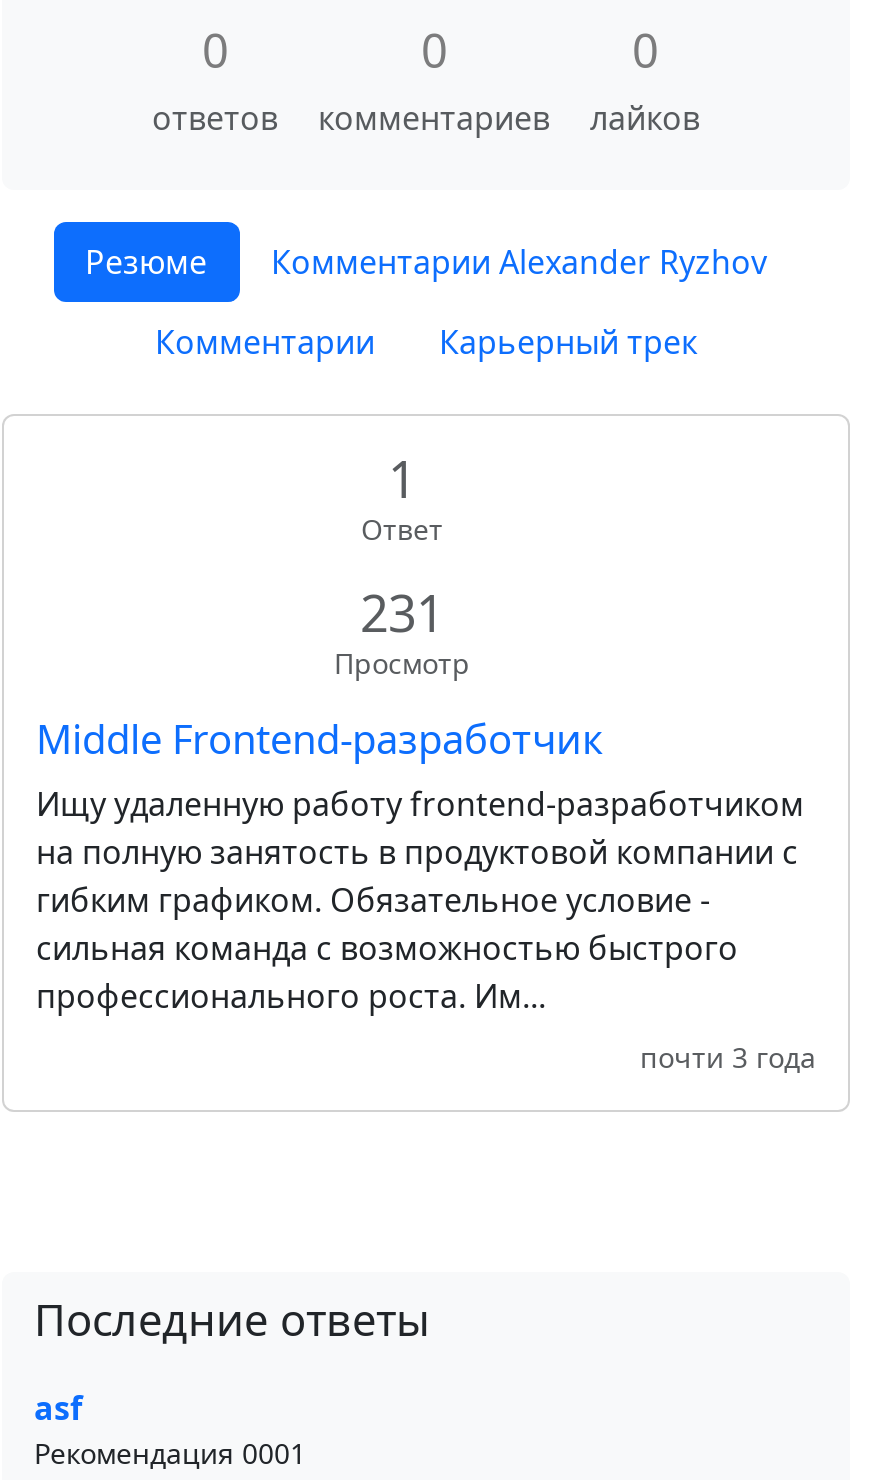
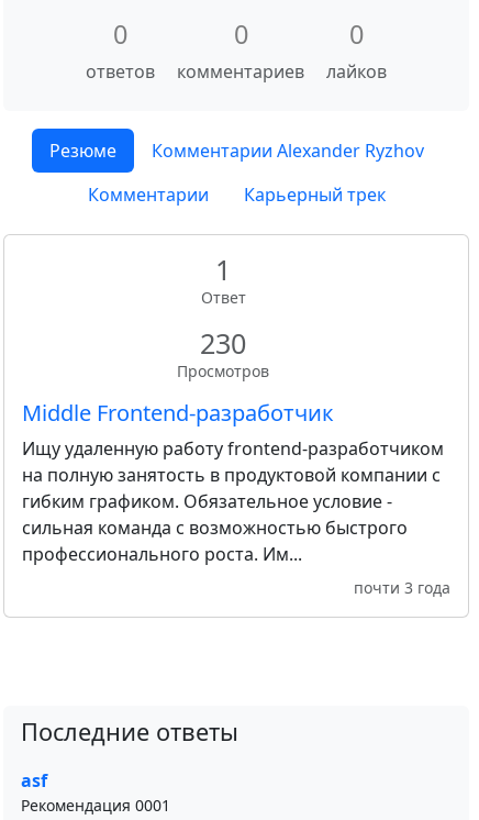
[334,578,470,682] 231 | Просмотр -> [177,324,269,381] 230 | Просмотров

